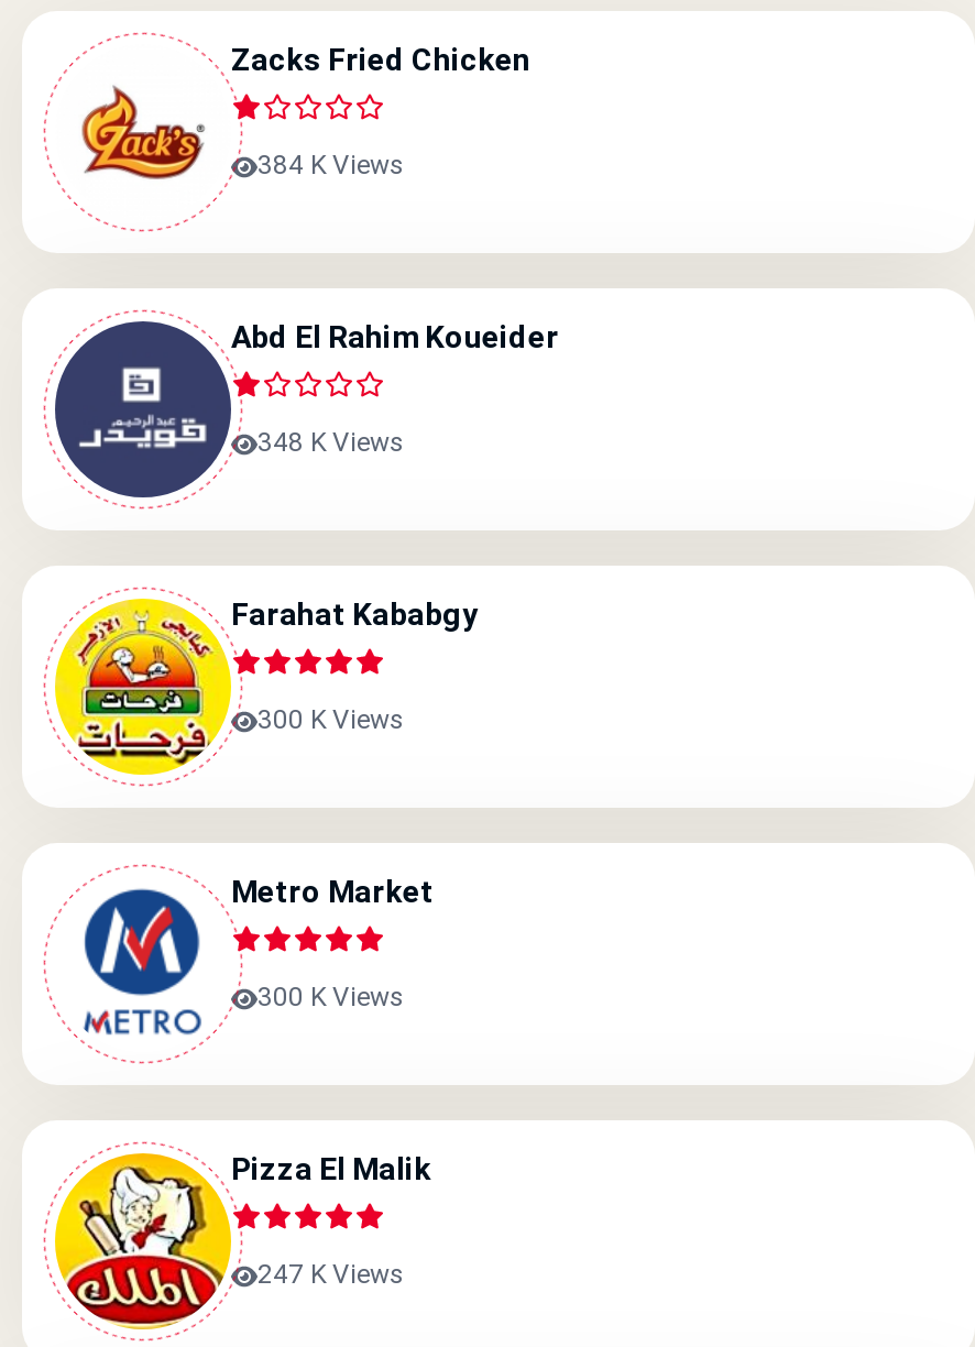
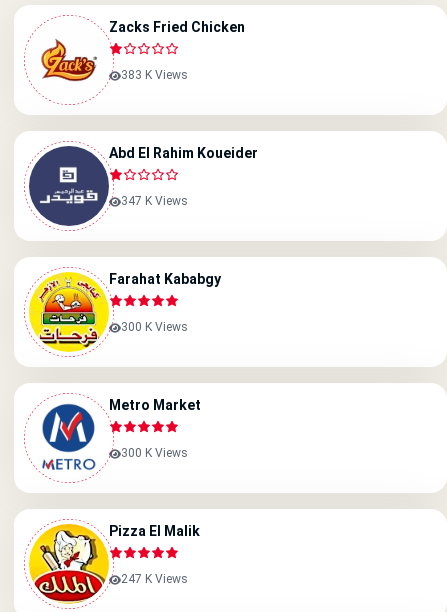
[258,150,405,180] 384 K Views -> [121,68,188,82] 383 K Views
[258,427,405,458] 348 K Views -> [121,194,188,208] 347 K Views

